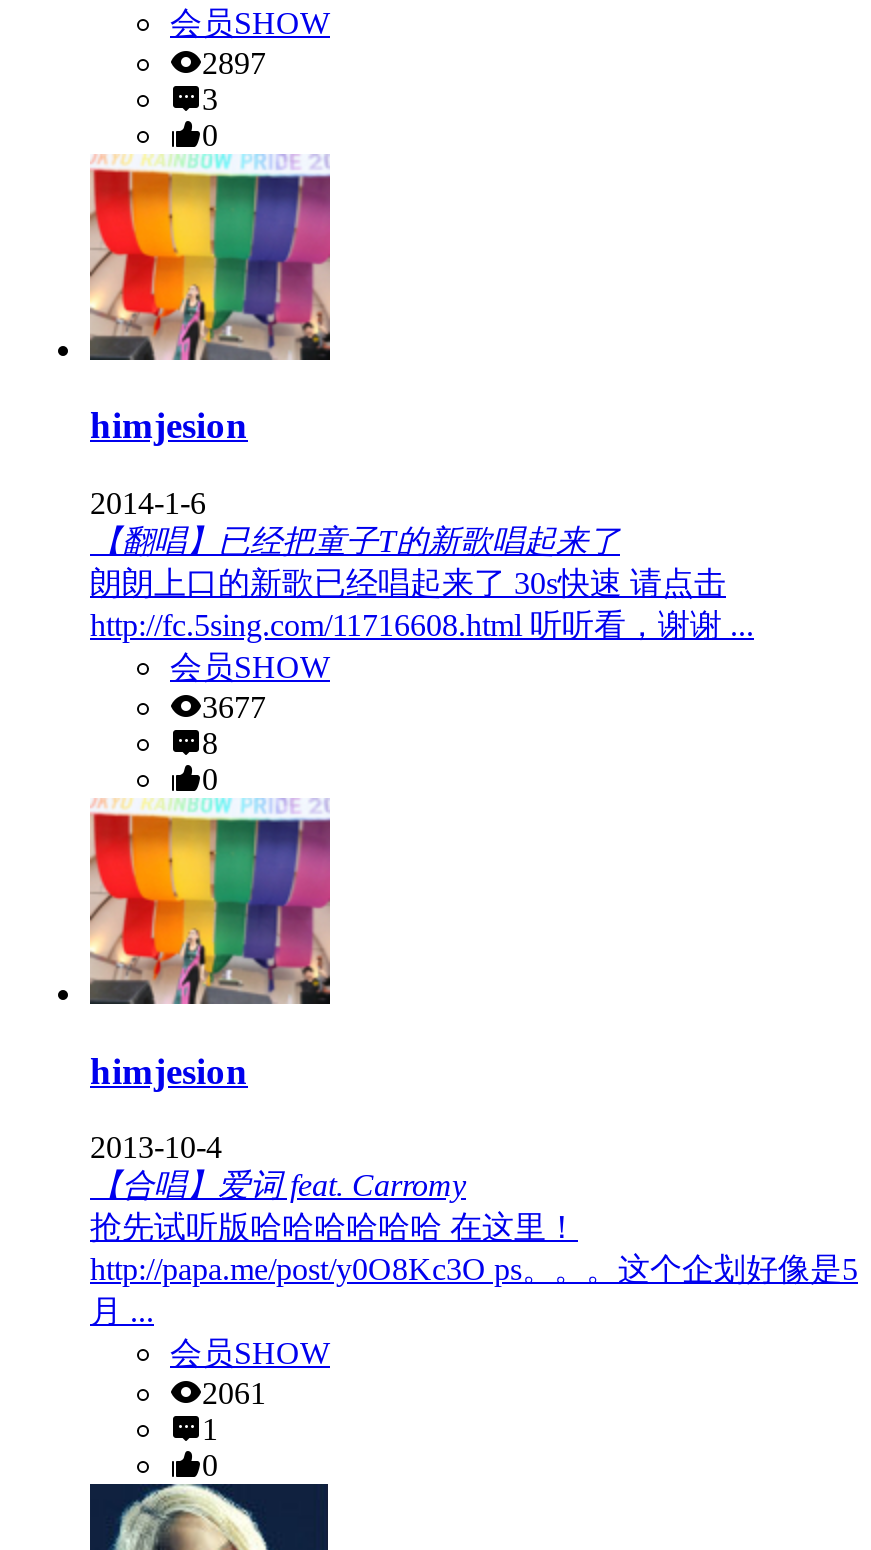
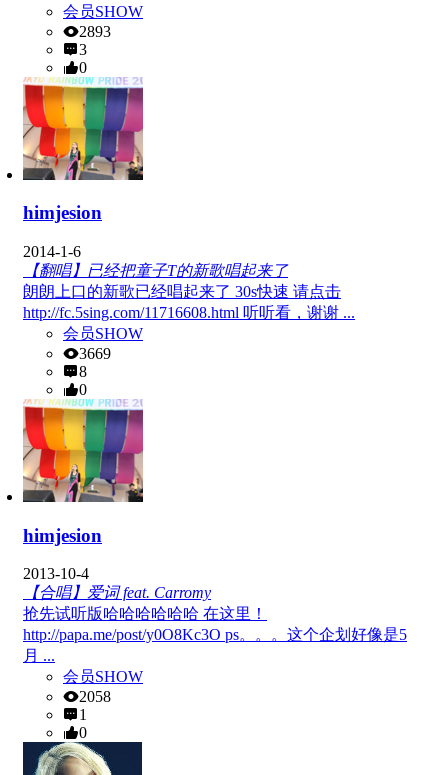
[202,45,266,79] 2897 -> [79,22,111,39] 2893
[202,690,266,724] 3677 -> [79,345,111,362] 3669
[202,1377,266,1411] 2061 -> [79,688,111,705] 2058

